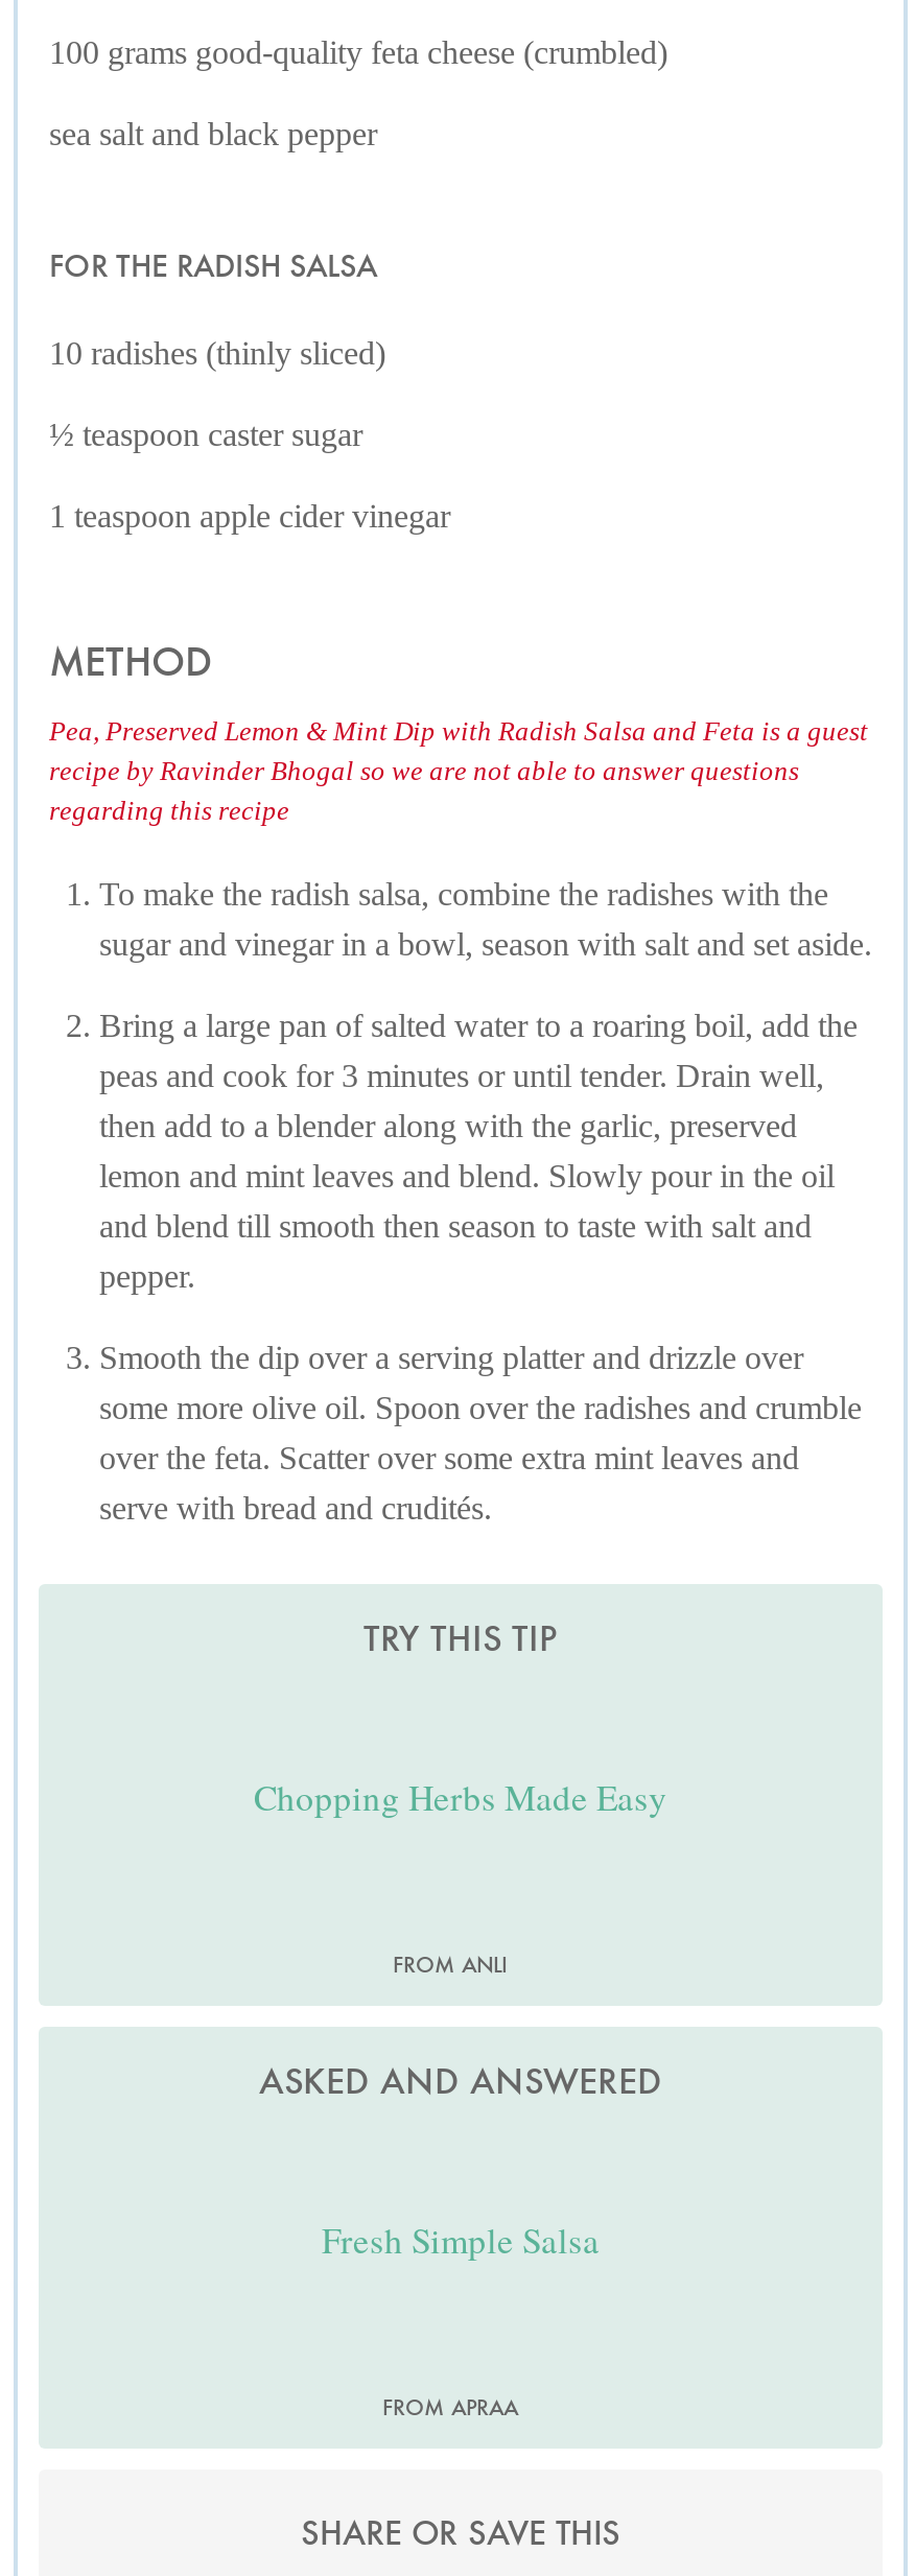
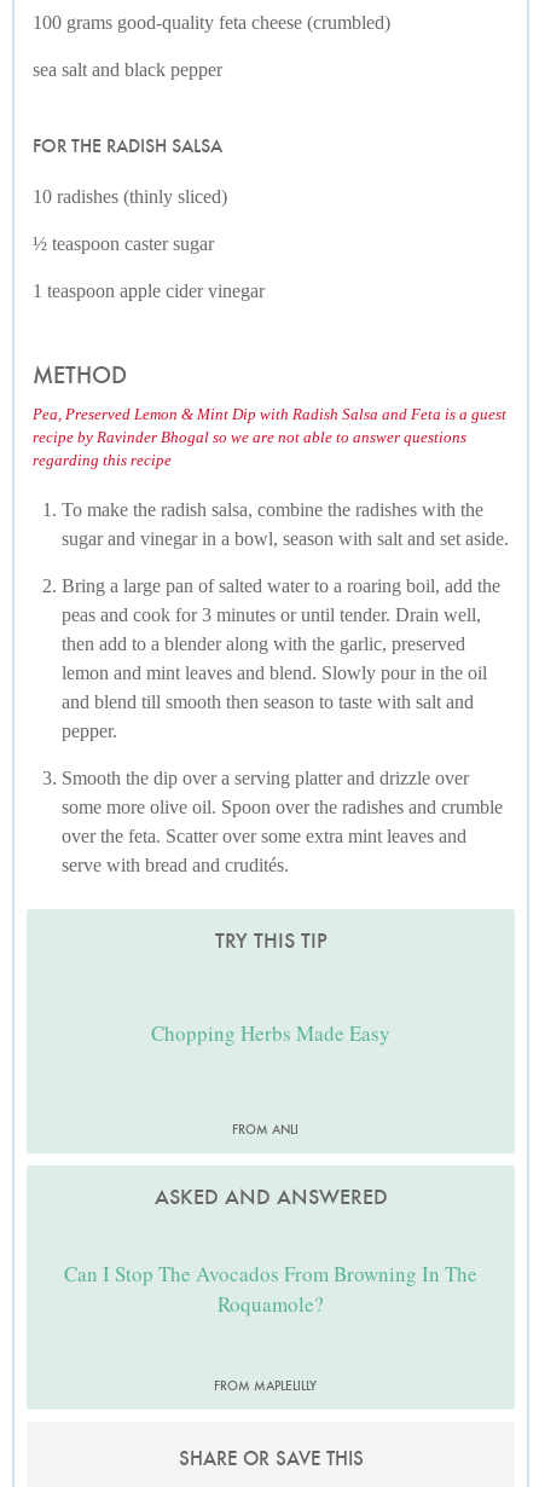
[322,2216,600,2264] Fresh Simple Salsa -> [64,1259,477,1318] Can I Stop The Avocados From Browning In The | Roquamole?
[382,2393,518,2423] FROM APRAA -> [213,1377,316,1394] FROM MAPLELILLY

